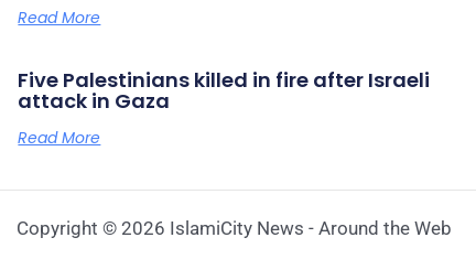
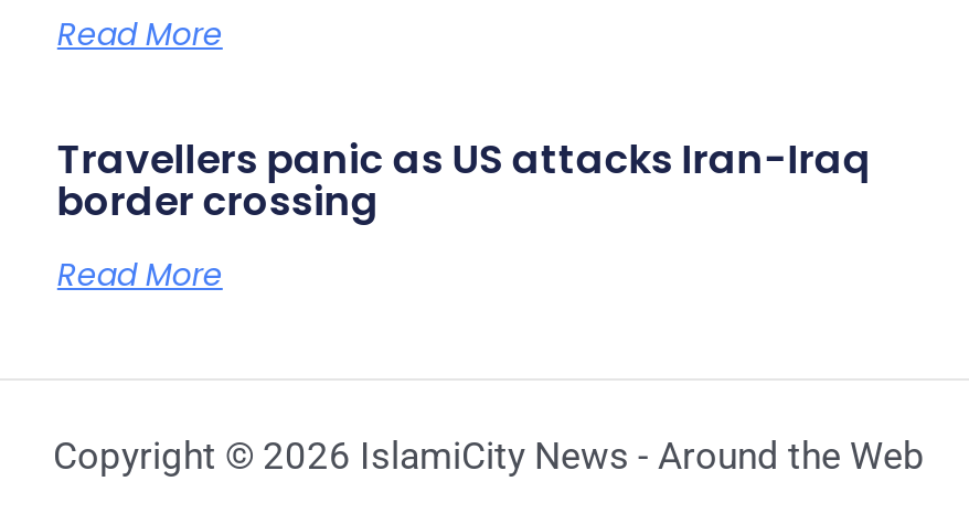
[18,66,430,115] Five Palestinians killed in fire after Israeli | attack in Gaza -> [57,130,872,227] Travellers panic as US attacks Iran-Iraq | border crossing

